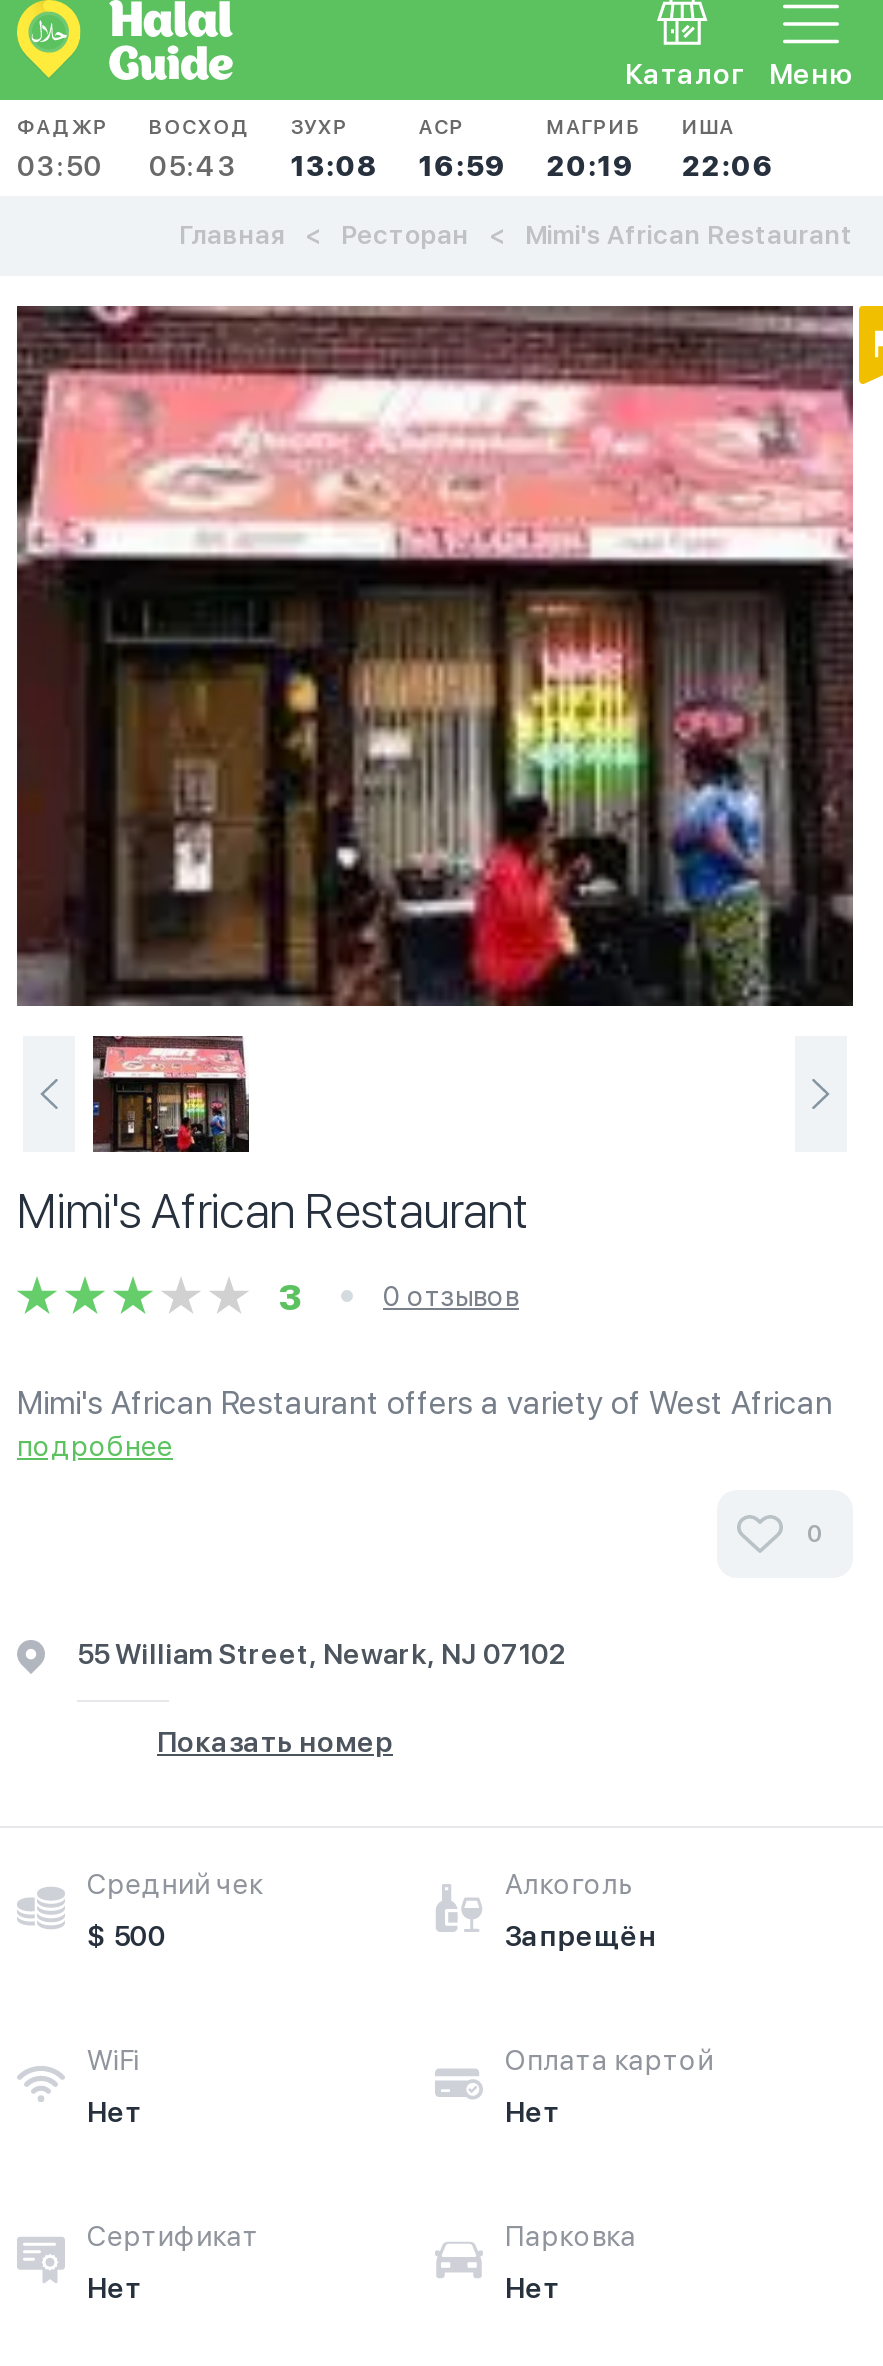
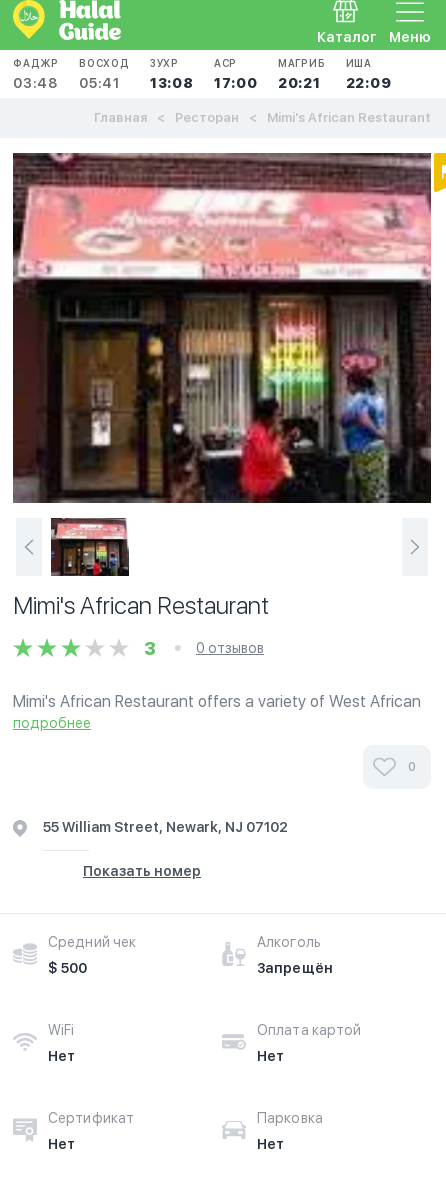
[17,150,103,182] 03:50 -> [13,75,58,91] 03:48
[149,150,237,182] 05:43 -> [79,75,120,91] 05:41
[419,150,507,182] 16:59 -> [214,75,258,91] 17:00
[547,150,635,182] 20:19 -> [278,75,321,91] 20:21
[682,150,774,182] 22:06 -> [346,75,392,91] 22:09

